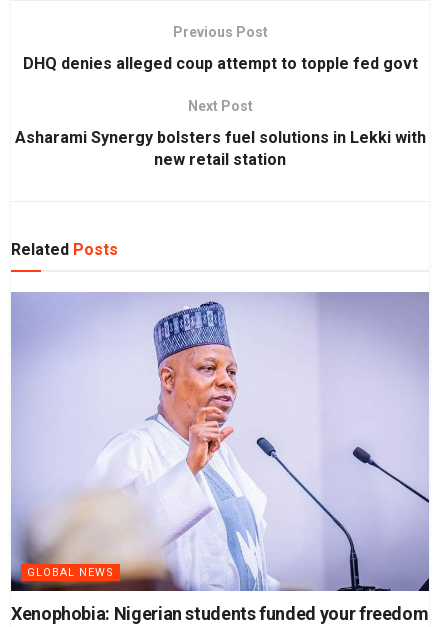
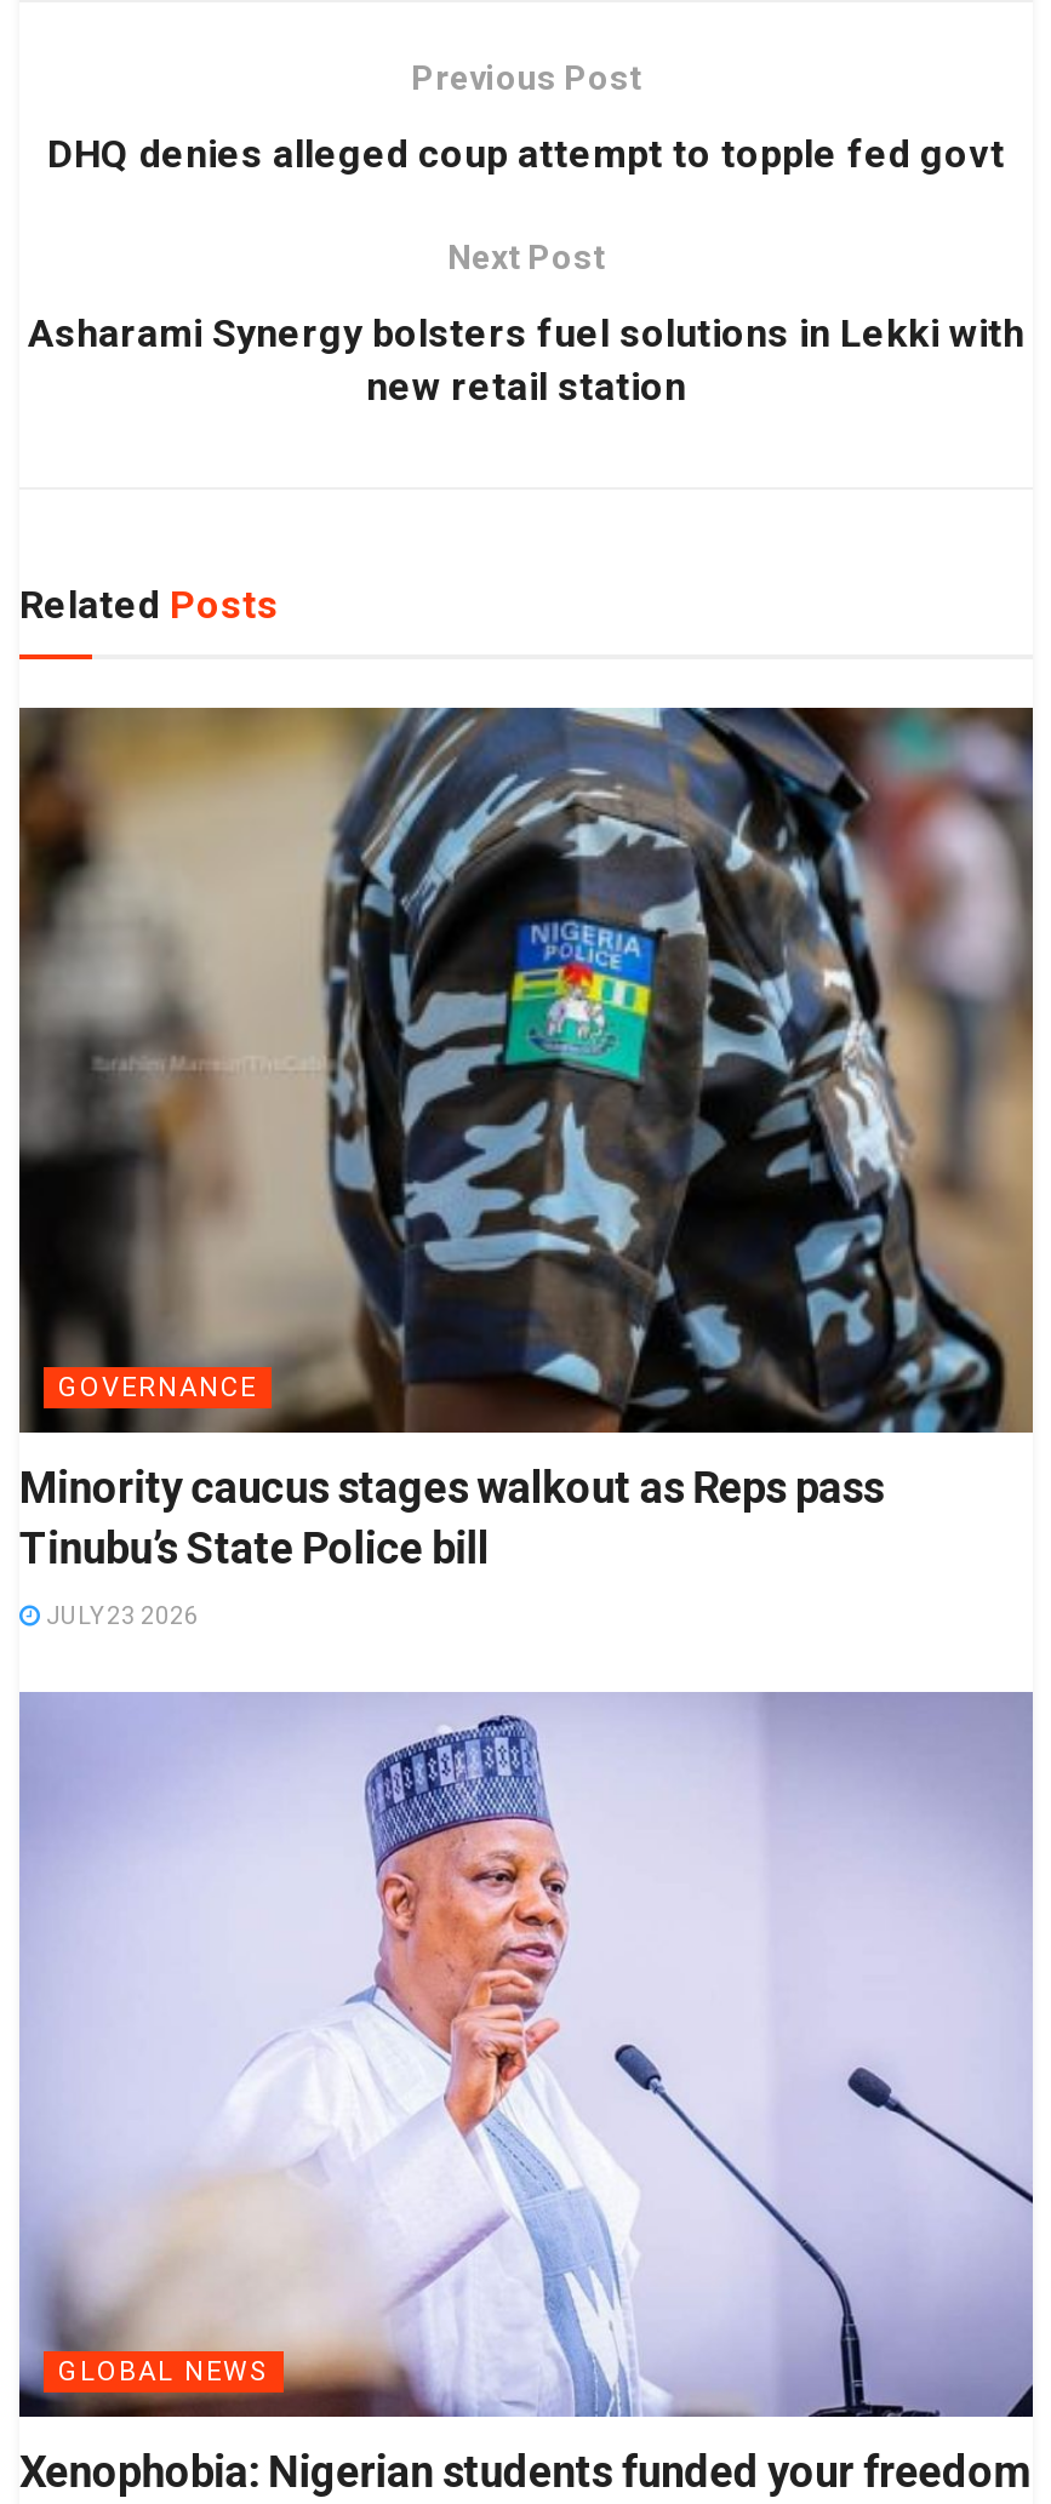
none -> [17,705,1035,1629] [image] | GOVERNANCE | Minority caucus stages walkout as Reps pass | Tinubu’s State Police bill | JULY 23 2026

